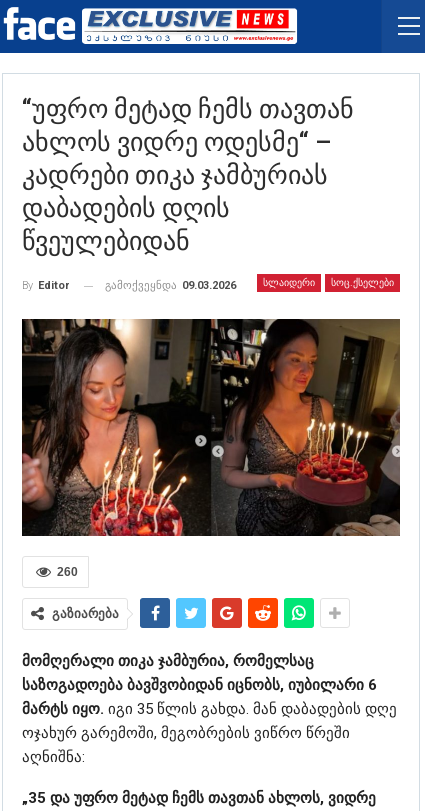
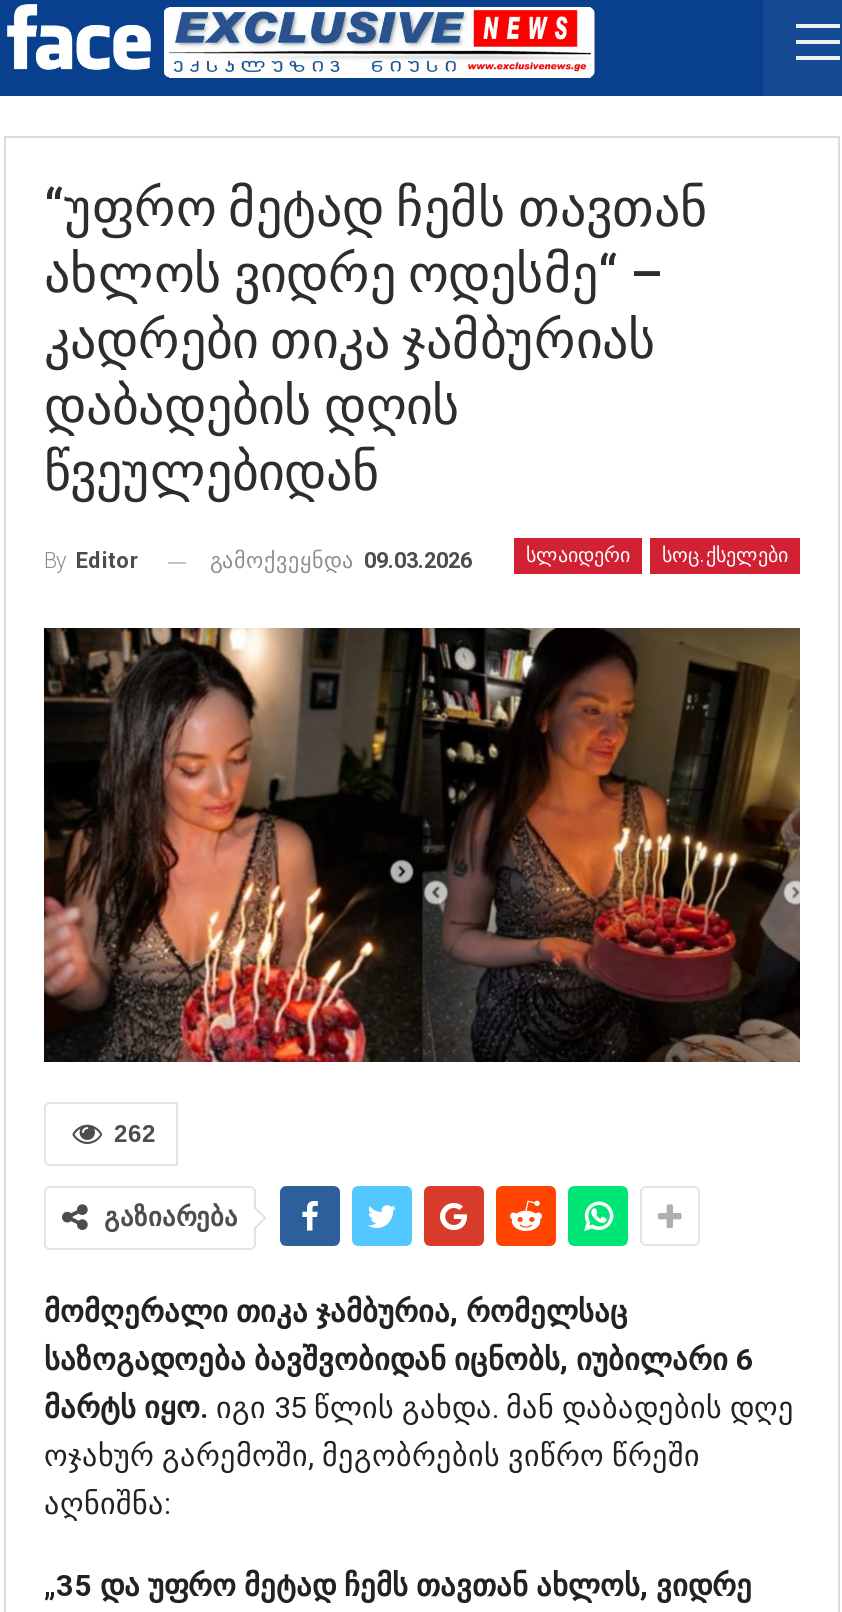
[57,565,78,579] 260 -> [114,1120,156,1148] 262

